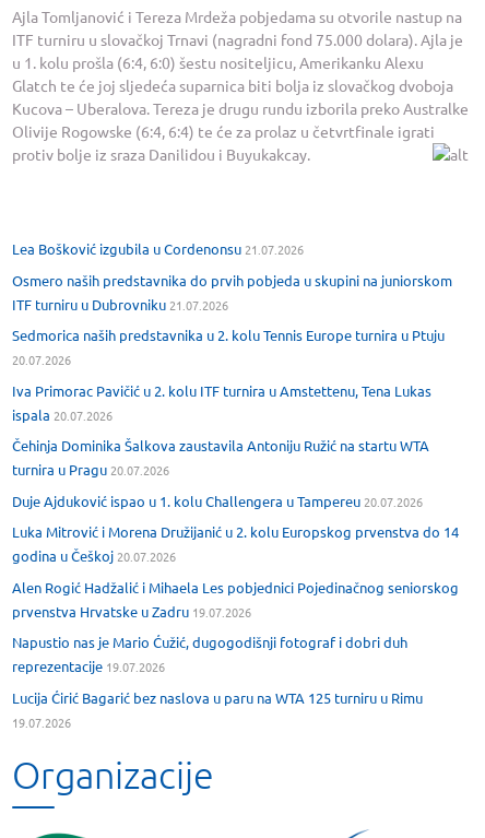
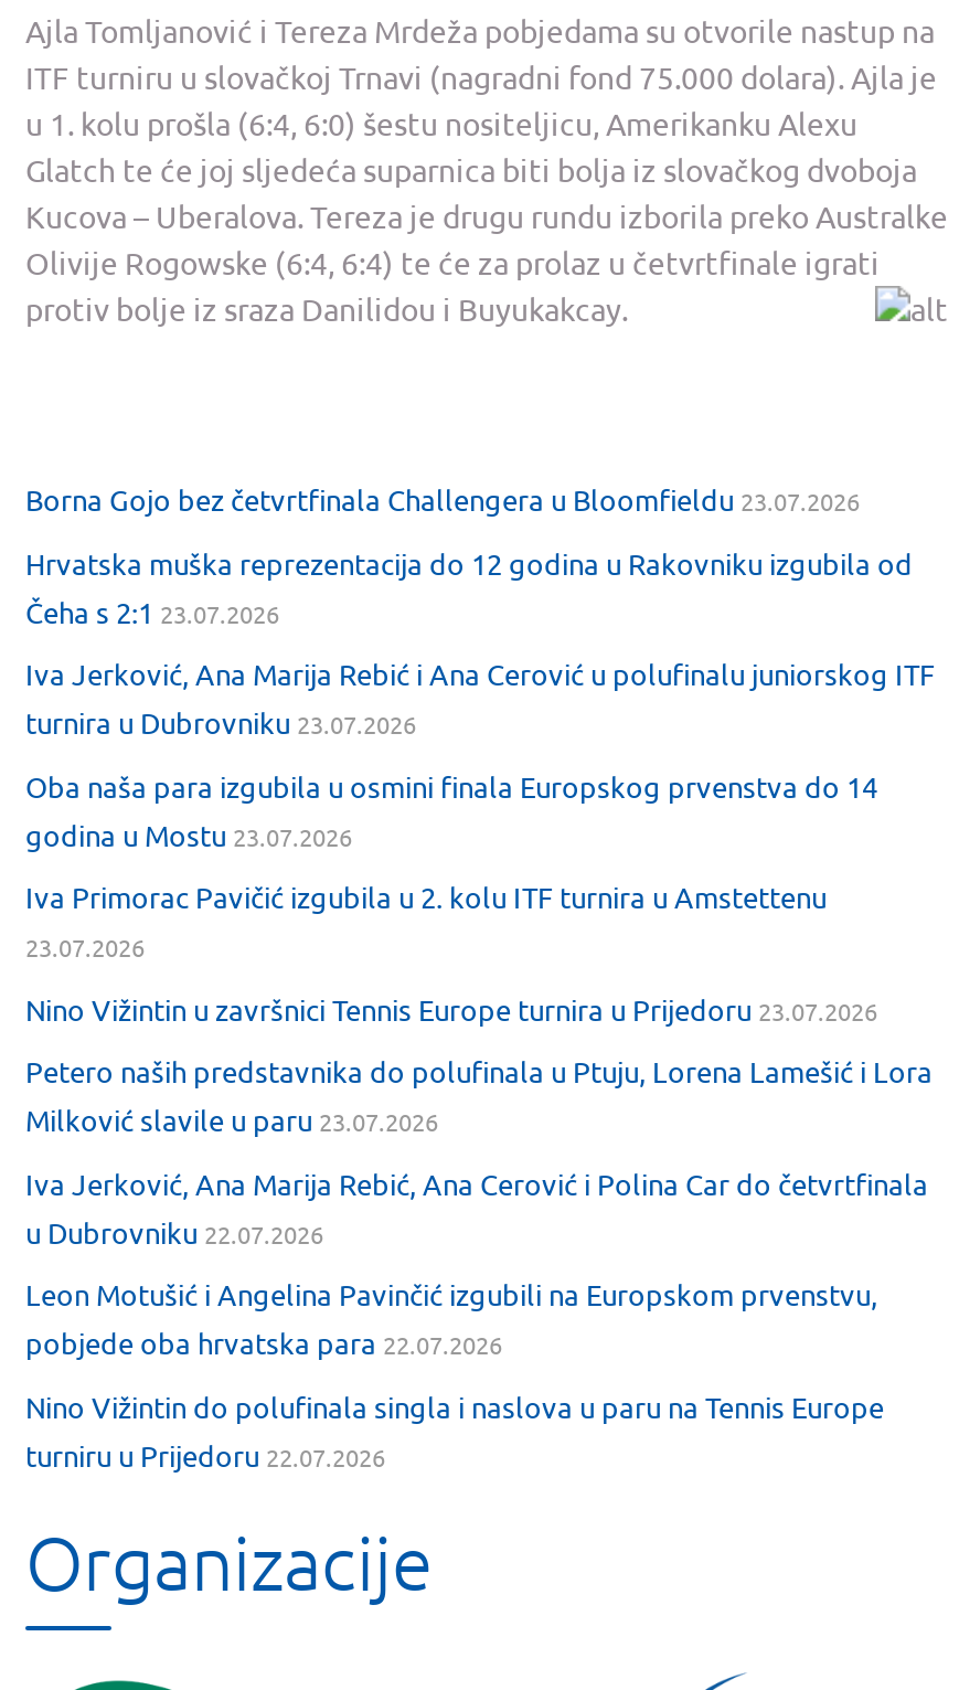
[12,239,304,258] Lea Bošković izgubila u Cordenonsu 21.07.2026 -> [25,480,860,518] Borna Gojo bez četvrtfinala Challengera u Bloomfieldu 23.07.2026
[12,270,452,313] Osmero naših predstavnika do prvih pobjeda u skupini na juniorskom | ITF turniru u Dubrovniku 21.07.2026 -> [25,543,913,629] Hrvatska muška reprezentacija do 12 godina u Rakovniku izgubila od | Čeha s 2:1 23.07.2026
[12,326,445,368] Sedmorica naših predstavnika u 2. kolu Tennis Europe turnira u Ptuju | 20.07.2026 -> [25,655,935,741] Iva Jerković, Ana Marija Rebić i Ana Cerović u polufinalu juniorskog ITF | turnira u Dubrovniku 23.07.2026
[12,381,431,423] Iva Primorac Pavičić u 2. kolu ITF turnira u Amstettenu, Tena Lukas | ispala 20.07.2026 -> [25,766,877,852] Oba naša para izgubila u osmini finala Europskog prvenstva do 14 | godina u Mostu 23.07.2026
[12,436,429,479] Čehinja Dominika Šalkova zaustavila Antoniju Ružić na startu WTA | turnira u Pragu 20.07.2026 -> [25,878,827,964] Iva Primorac Pavičić izgubila u 2. kolu ITF turnira u Amstettenu | 23.07.2026
[12,491,423,510] Duje Ajduković ispao u 1. kolu Challengera u Tampereu 20.07.2026 -> [25,989,877,1027] Nino Vižintin u završnici Tennis Europe turnira u Prijedoru 23.07.2026
[12,522,459,565] Luka Mitrović i Morena Družijanić u 2. kolu Europskog prvenstva do 14 | godina u Češkoj 20.07.2026 -> [25,1052,933,1138] Petero naših predstavnika do polufinala u Ptuju, Lorena Lamešić i Lora | Milković slavile u paru 23.07.2026
[12,577,459,620] Alen Rogić Hadžalić i Mihaela Les pobjednici Pojedinačnog seniorskog | prvenstva Hrvatske u Zadru 19.07.2026 -> [25,1163,928,1250] Iva Jerković, Ana Marija Rebić, Ana Cerović i Polina Car do četvrtfinala | u Dubrovniku 22.07.2026
[12,633,407,675] Napustio nas je Mario Ćužić, dugogodišnji fotograf i dobri duh | reprezentacije 19.07.2026 -> [25,1275,877,1361] Leon Motušić i Angelina Pavinčić izgubili na Europskom prvenstvu, | pobjede oba hrvatska para 22.07.2026
[12,688,423,730] Lucija Ćirić Bagarić bez naslova u paru na WTA 125 turniru u Rimu | 19.07.2026 -> [25,1386,884,1473] Nino Vižintin do polufinala singla i naslova u paru na Tennis Europe | turniru u Prijedoru 22.07.2026

